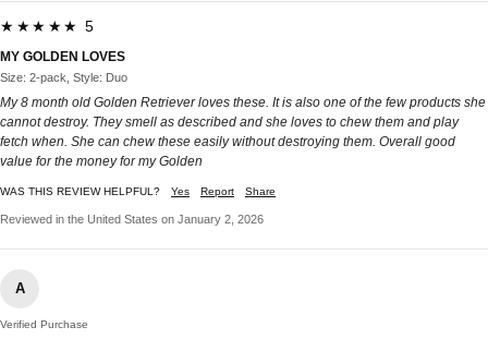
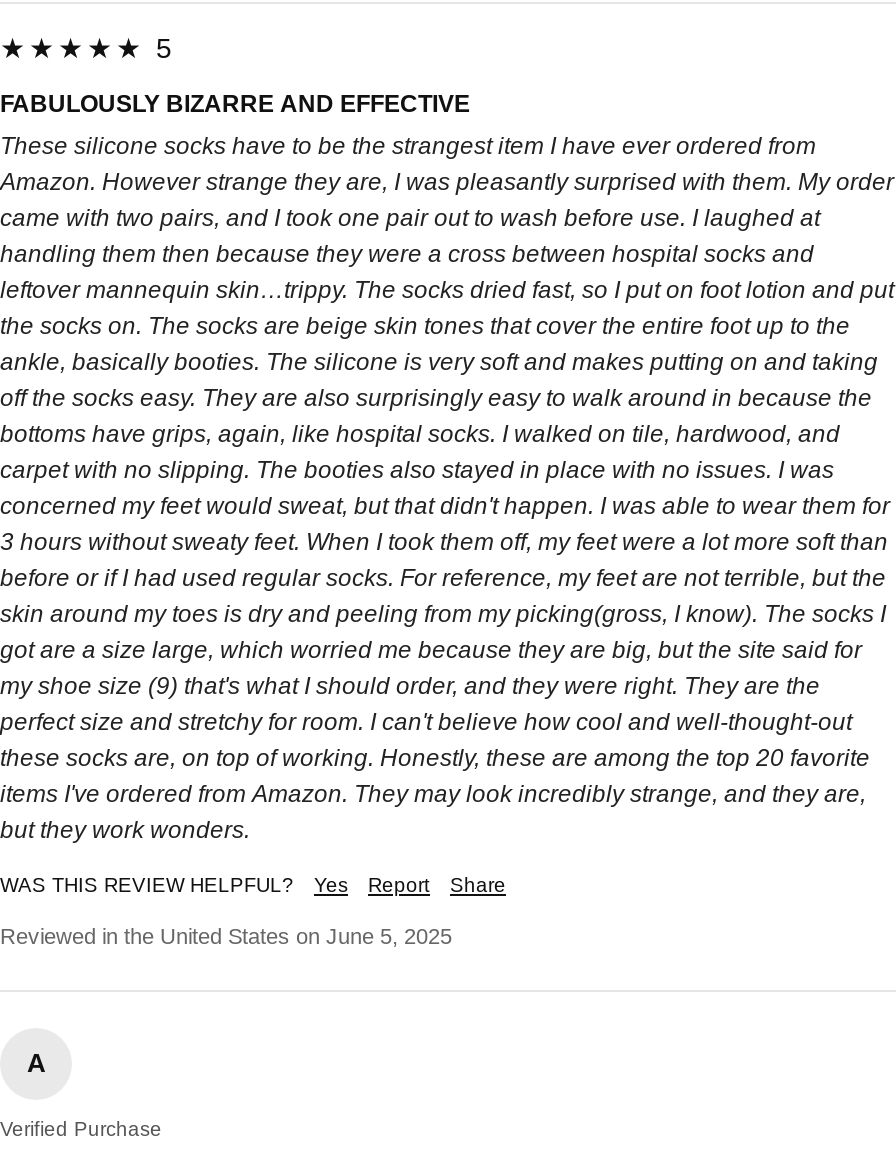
[0,49,127,84] MY GOLDEN LOVES | Size: 2-pack, Style: Duo -> [0,90,470,118] FABULOUSLY BIZARRE AND EFFECTIVE
[0,95,486,169] My 8 month old Golden Retriever loves these. It is also one of the few products she | cannot destroy. They smell as described and she loves to chew them and play | fetch when. She can chew these easily without destroying them. Overall good | value for the money for my Golden -> [0,132,894,844] These silicone socks have to be the strangest item I have ever ordered from | Amazon. However strange they are, I was pleasantly surprised with them. My order | came with two pairs, and I took one pair out to wash before use. I laughed at | handling them then because they were a cross between hospital socks and | leftover mannequin skin…trippy. The socks dried fast, so I put on foot lotion and put | the socks on. The socks are beige skin tones that cover the entire foot up to the | ankle, basically booties. The silicone is very soft and makes putting on and taking | off the socks easy. They are also surprisingly easy to walk around in because the | bottoms have grips, again, like hospital socks. I walked on tile, hardwood, and | carpet with no slipping. The booties also stayed in place with no issues. I was | concerned my feet would sweat, but that didn't happen. I was able to wear them for | 3 hours without sweaty feet. When I took them off, my feet were a lot more soft than | before or if I had used regular socks. For reference, my feet are not terrible, but the | skin around my toes is dry and peeling from my picking(gross, I know). The socks I | got are a size large, which worried me because they are big, but the site said for | my shoe size (9) that's what I should order, and they were right. They are the | perfect size and stretchy for room. I can't believe how cool and well-thought-out | these socks are, on top of working. Honestly, these are among the top 20 favorite | items I've ordered from Amazon. They may look incredibly strange, and they are, | but they work wonders.
[0,212,264,225] Reviewed in the United States on January 2, 2026 -> [0,924,452,948] Reviewed in the United States on June 5, 2025

